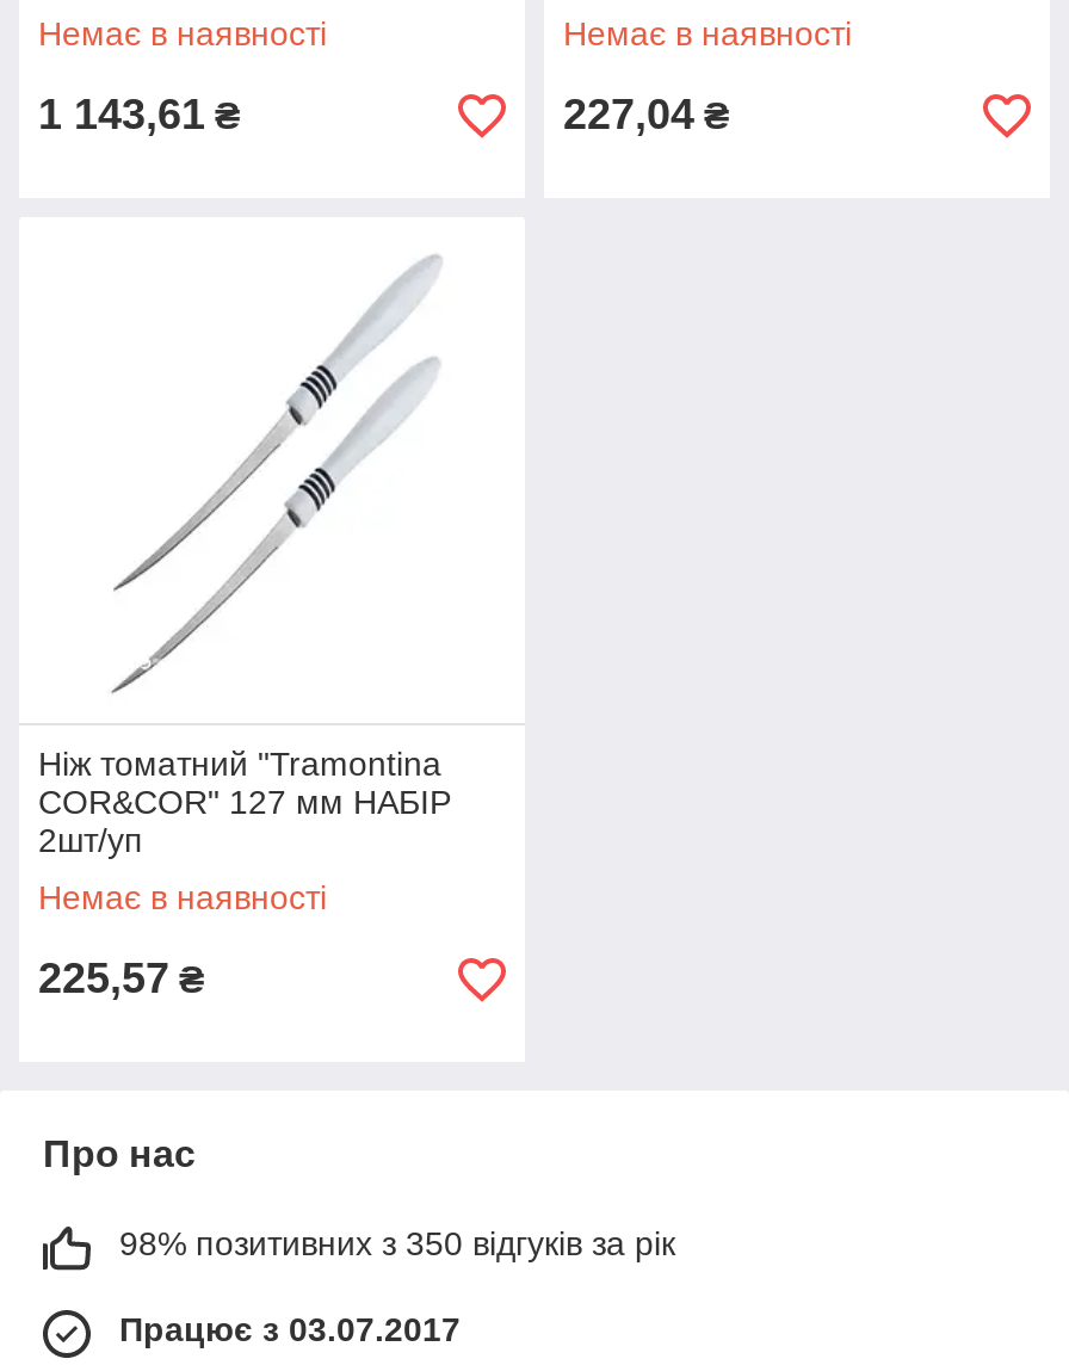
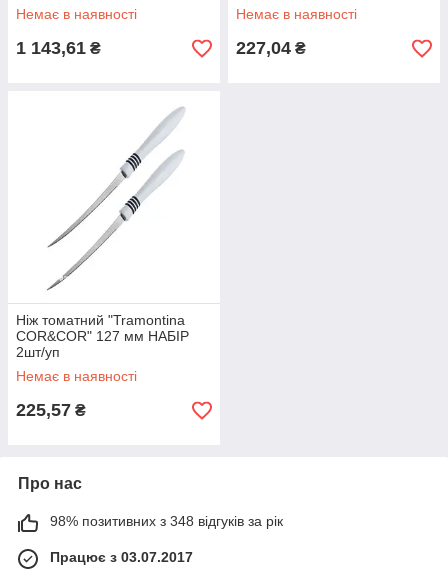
[119,1224,675,1262] 98% позитивних з 350 відгуків за рік -> [50,513,283,529] 98% позитивних з 348 відгуків за рік

